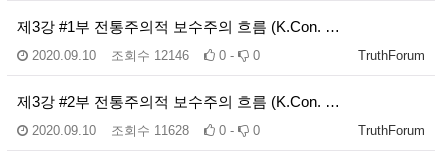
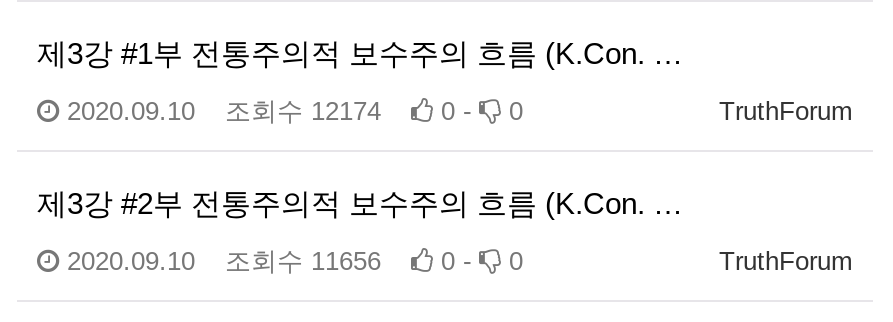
[32,48,260,63] 2020.09.10 조회수 12146 0 - 0 -> [67,96,523,126] 2020.09.10 조회수 12174 0 - 0
[32,123,260,138] 2020.09.10 조회수 11628 0 - 0 -> [67,246,523,276] 2020.09.10 조회수 11656 0 - 0

